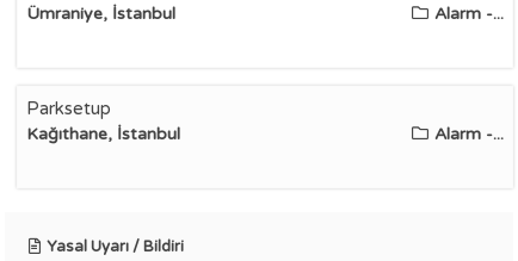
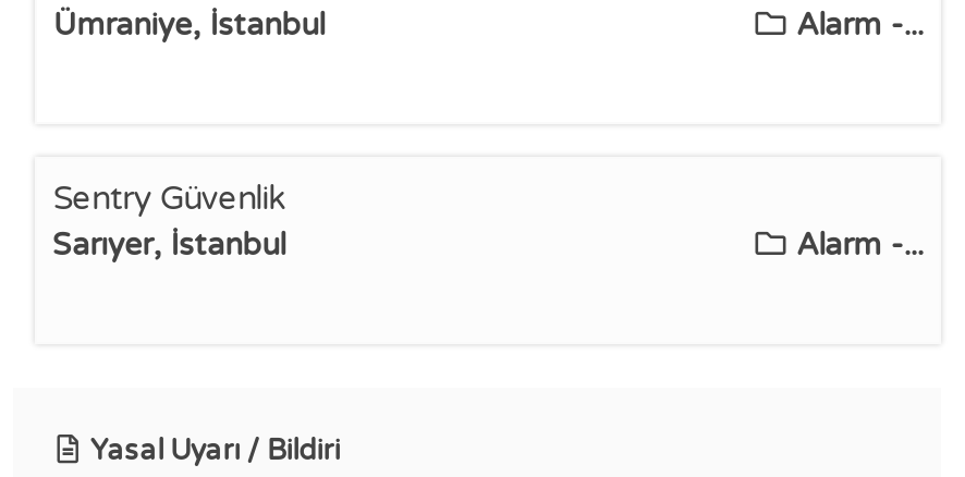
[26,98,180,144] Parksetup | Kağıthane, İstanbul -> [53,179,286,264] Sentry Güvenlik | Sarıyer, İstanbul

